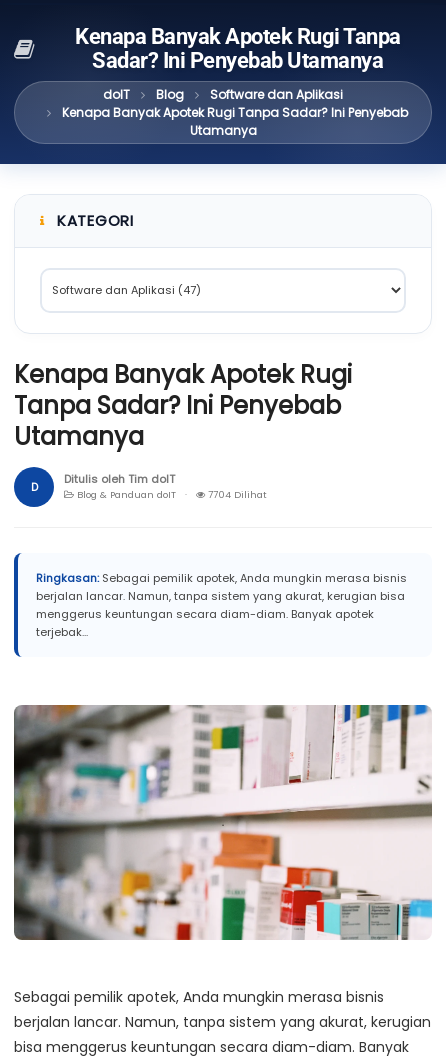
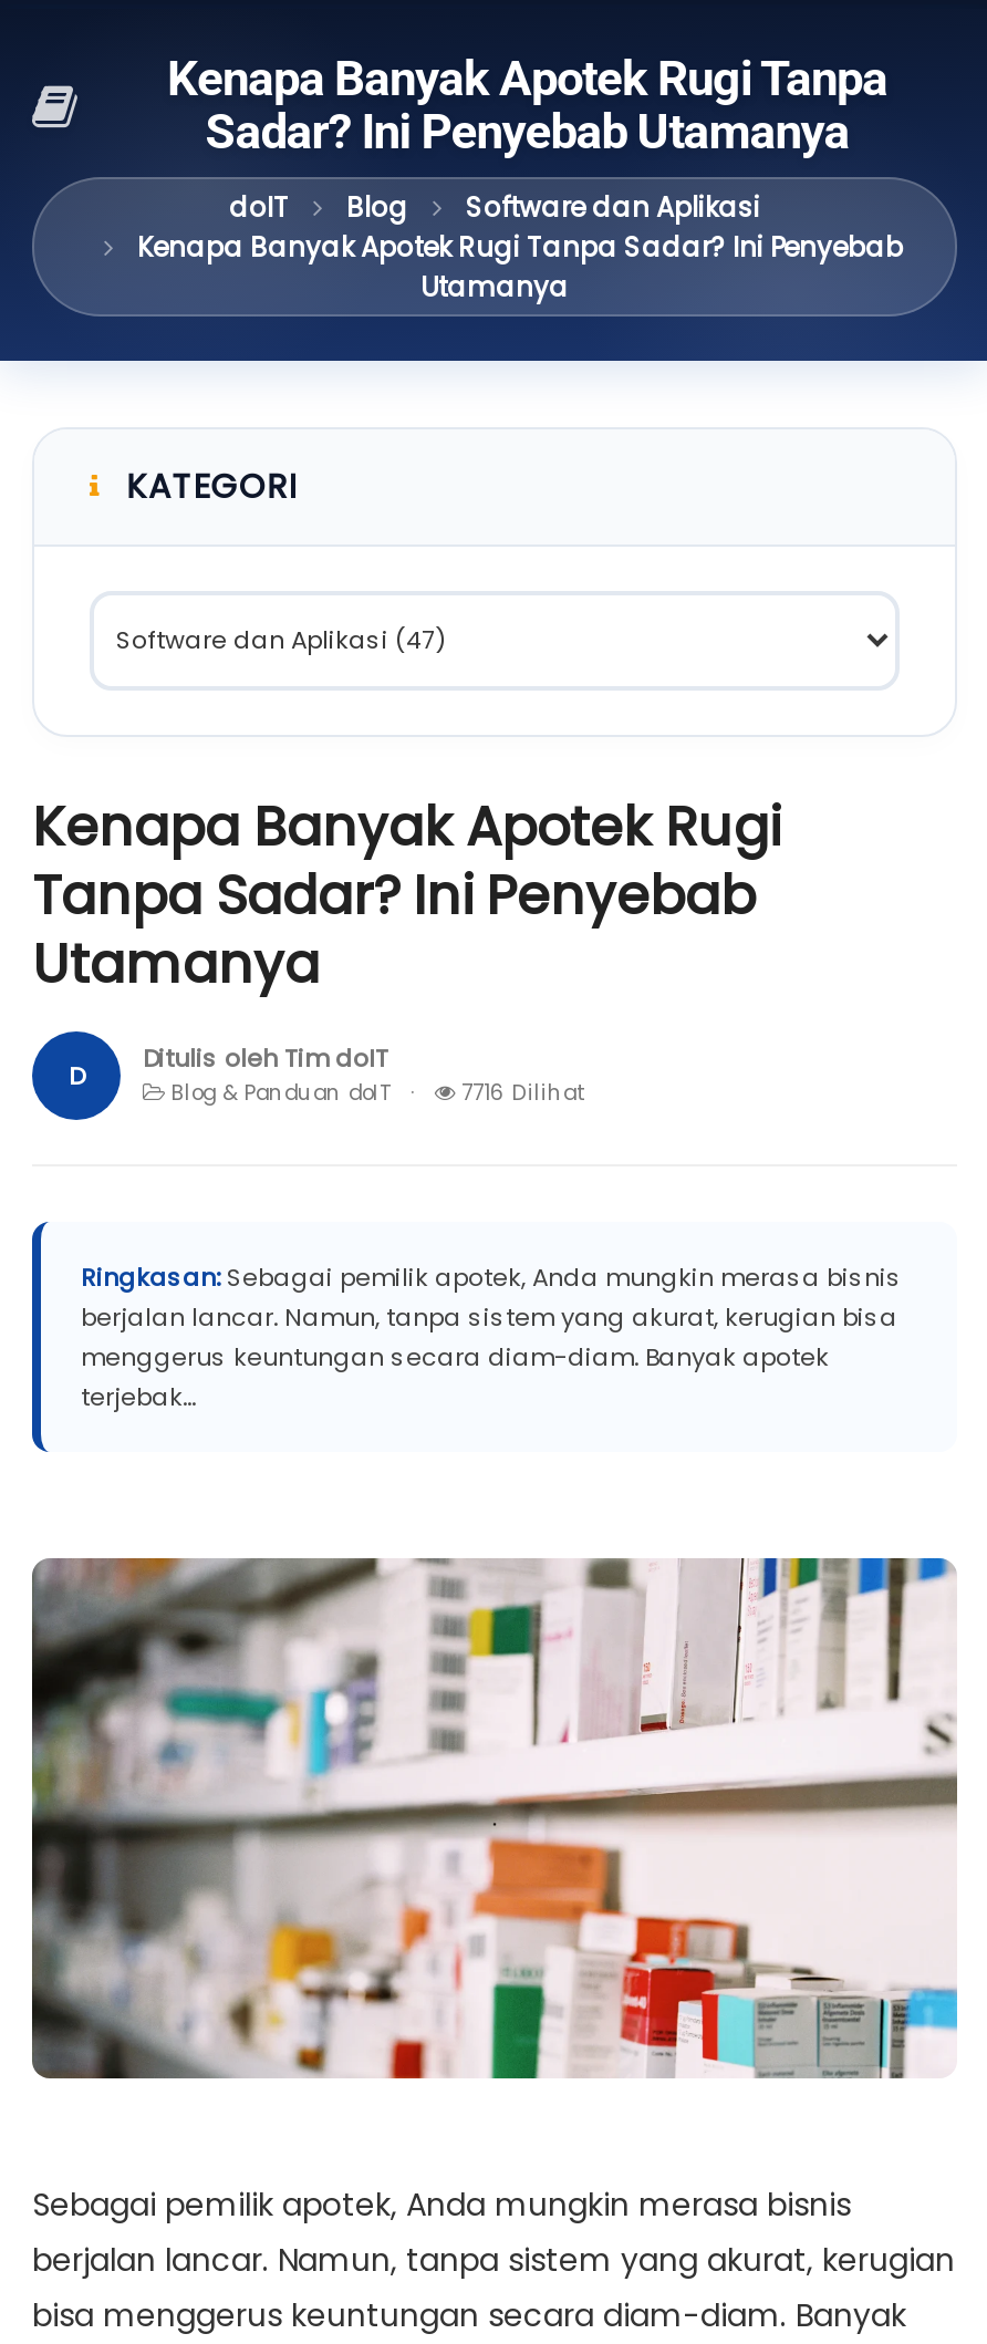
[74,488,267,501] Blog & Panduan doIT · 7704 Dilihat -> [165,1078,585,1107] Blog & Panduan doIT · 7716 Dilihat

